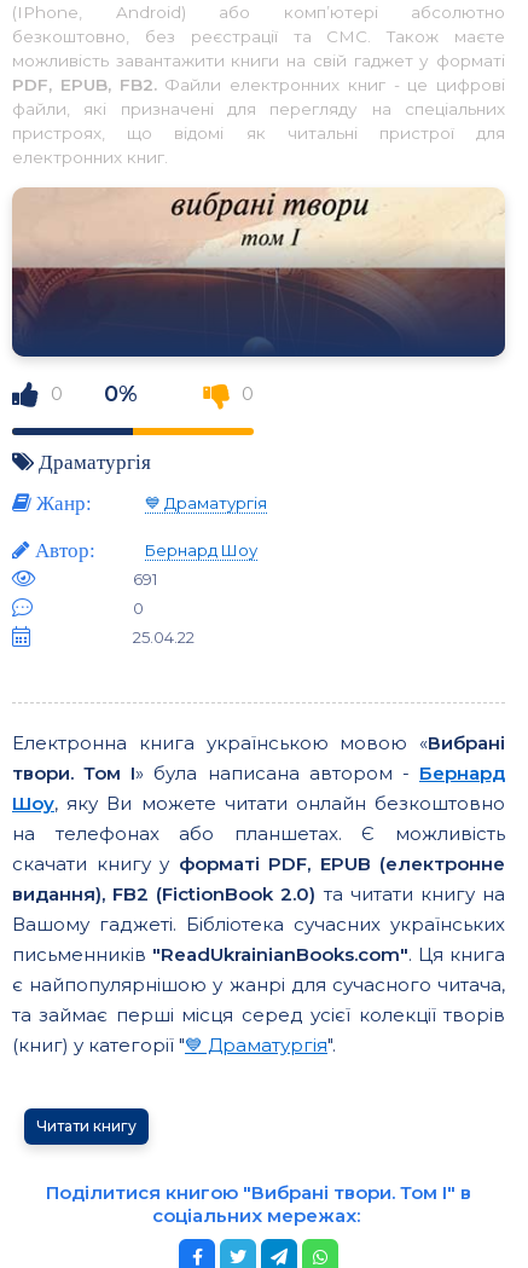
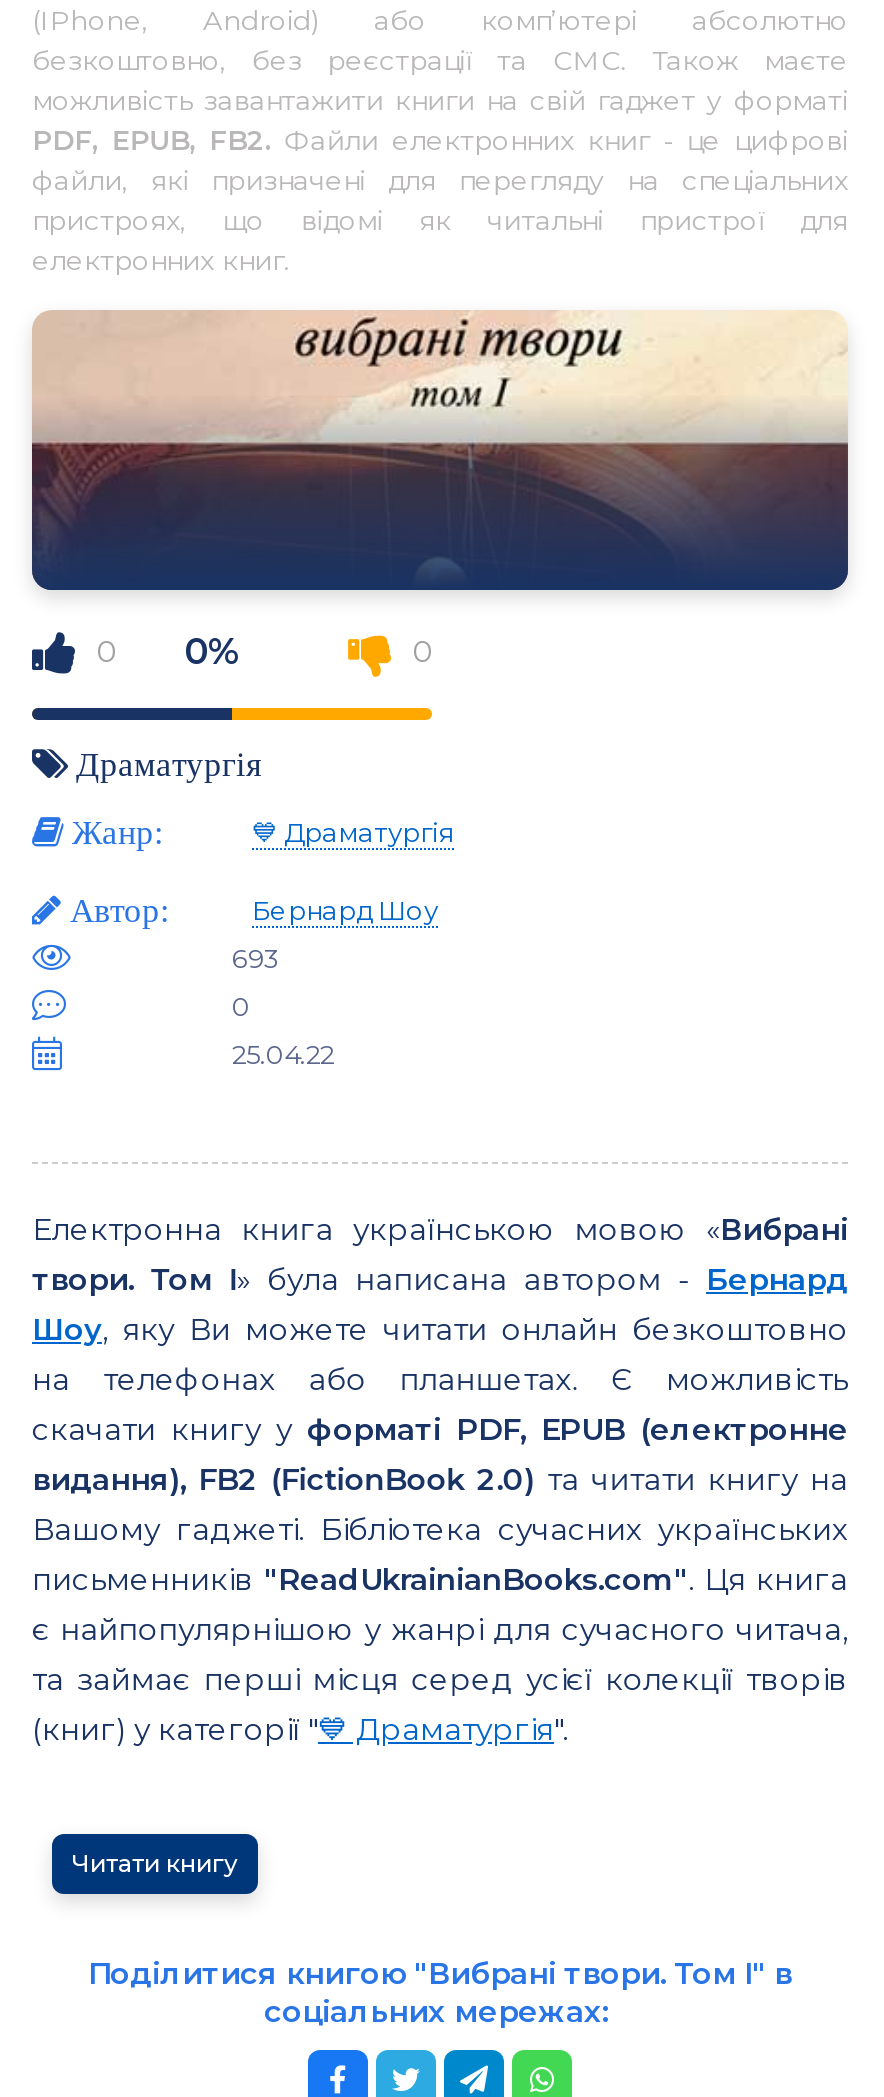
[133,569,157,589] 691 -> [232,942,280,974] 693

